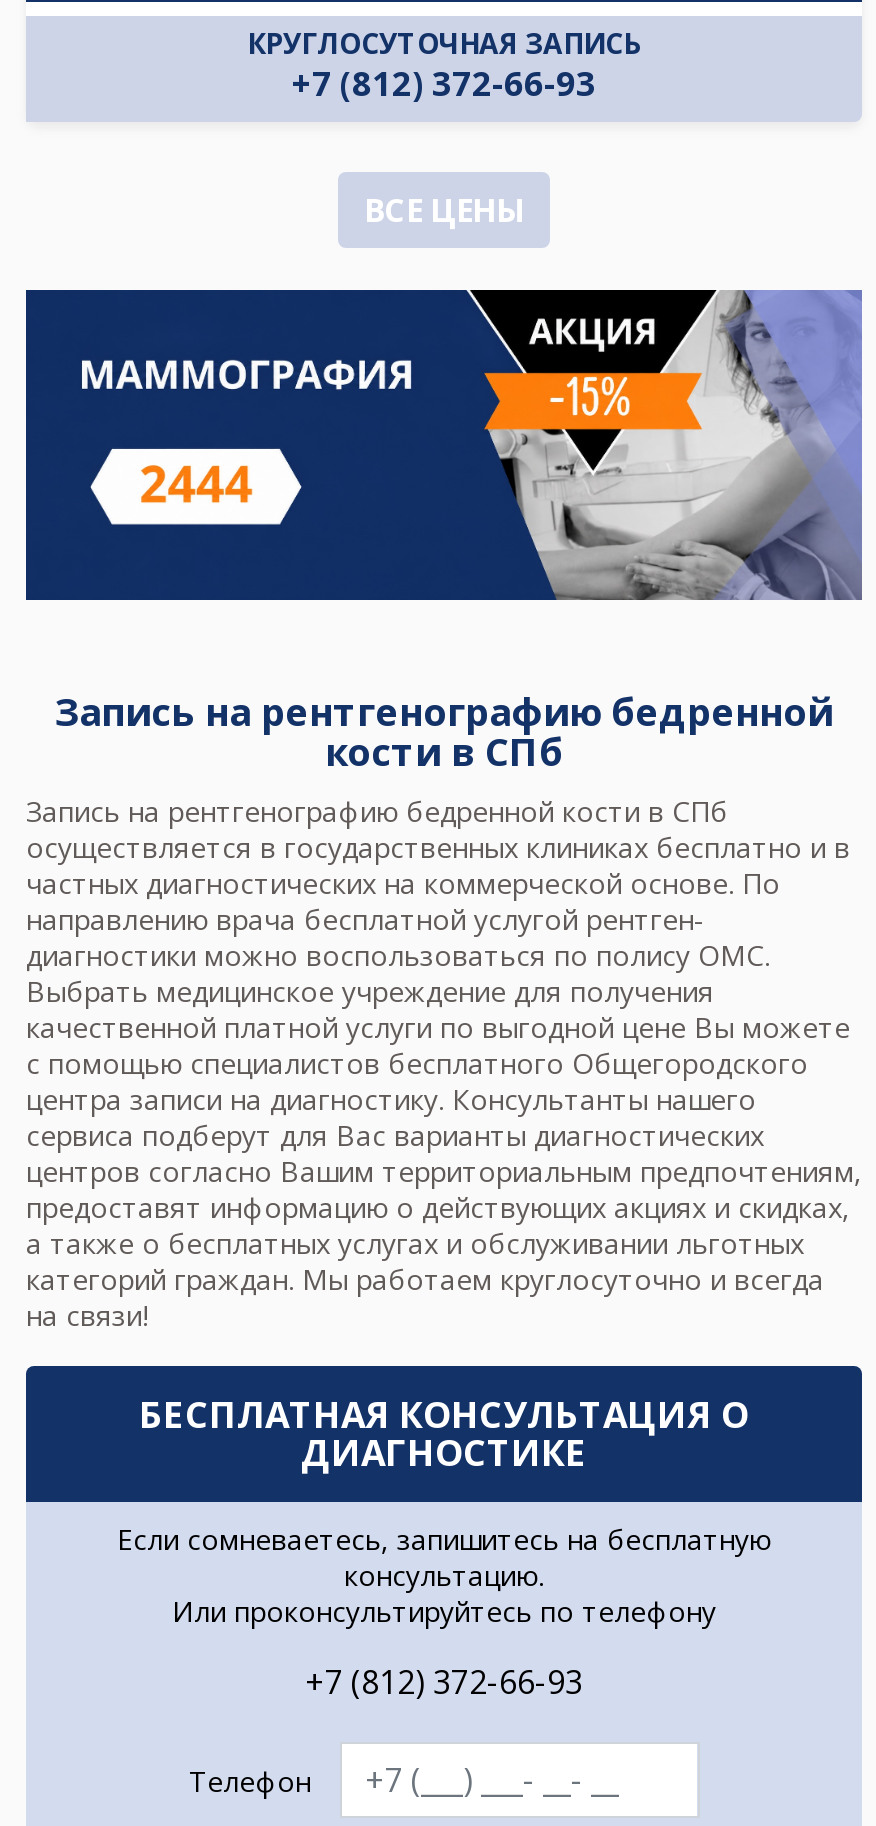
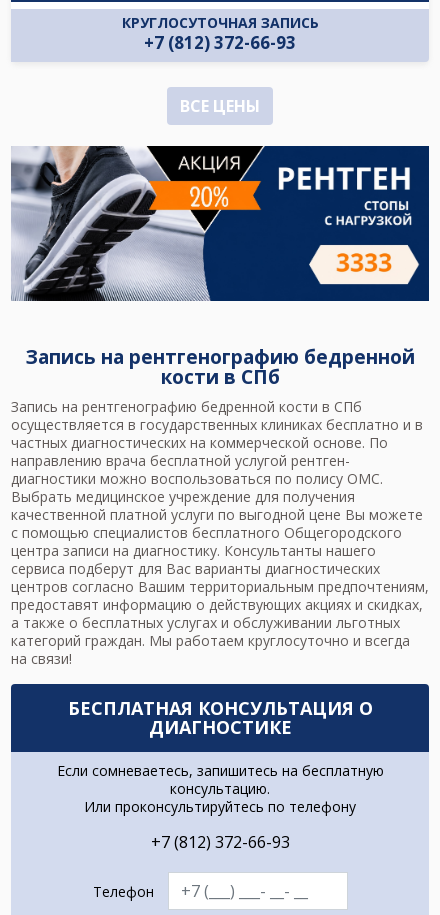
[24,288,862,602] [image] -> [11,145,430,302] [image]

